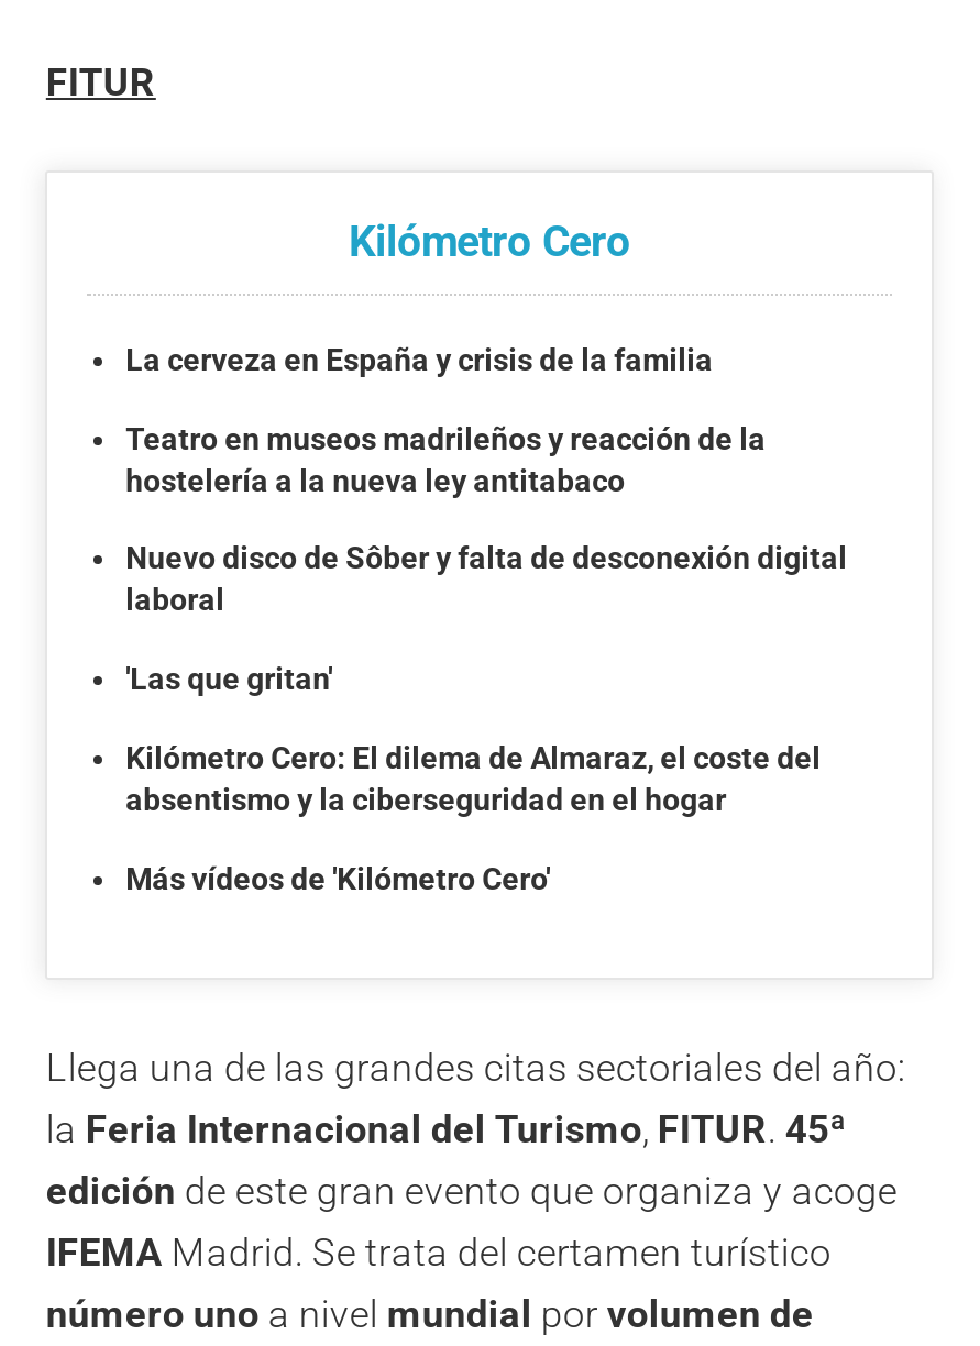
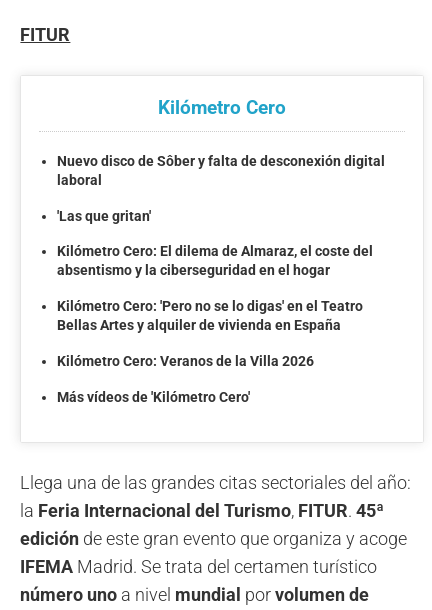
[126,341,766,497] La cerveza en España y crisis de la familia | Teatro en museos madrileños y reacción de la | hostelería a la nueva ley antitabaco -> none
moved [126,541,847,818] -> [57,153,385,278]: Nuevo disco de Sôber y falta de desconexión digital | laboral | 'Las que gritan' | Kilómetro Cero: El dilema de Almaraz, el coste del | absentismo y la ciberseguridad en el hogar
none -> [57,298,363,369] Kilómetro Cero: 'Pero no se lo digas' en el Teatro | Bellas Artes y alquiler de vivienda en España | Kilómetro Cero: Veranos de la Villa 2026

